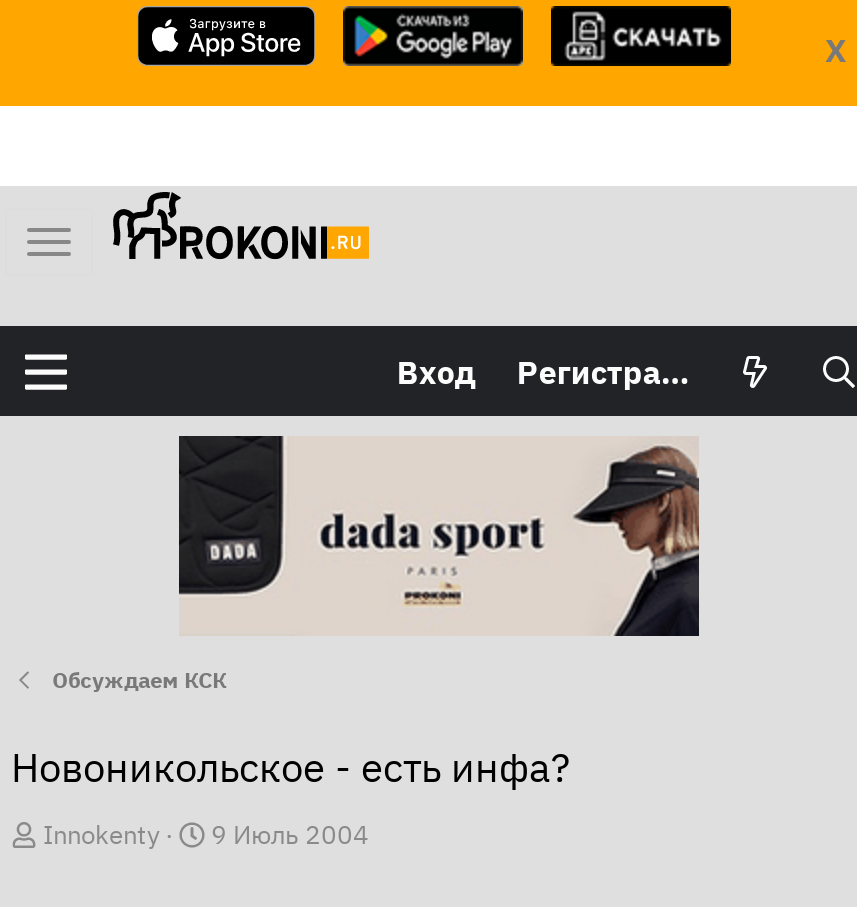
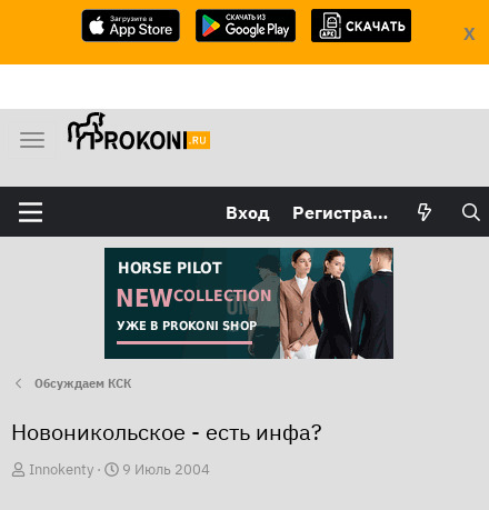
[179,436,701,638] [image] -> [103,247,395,360] [image]

